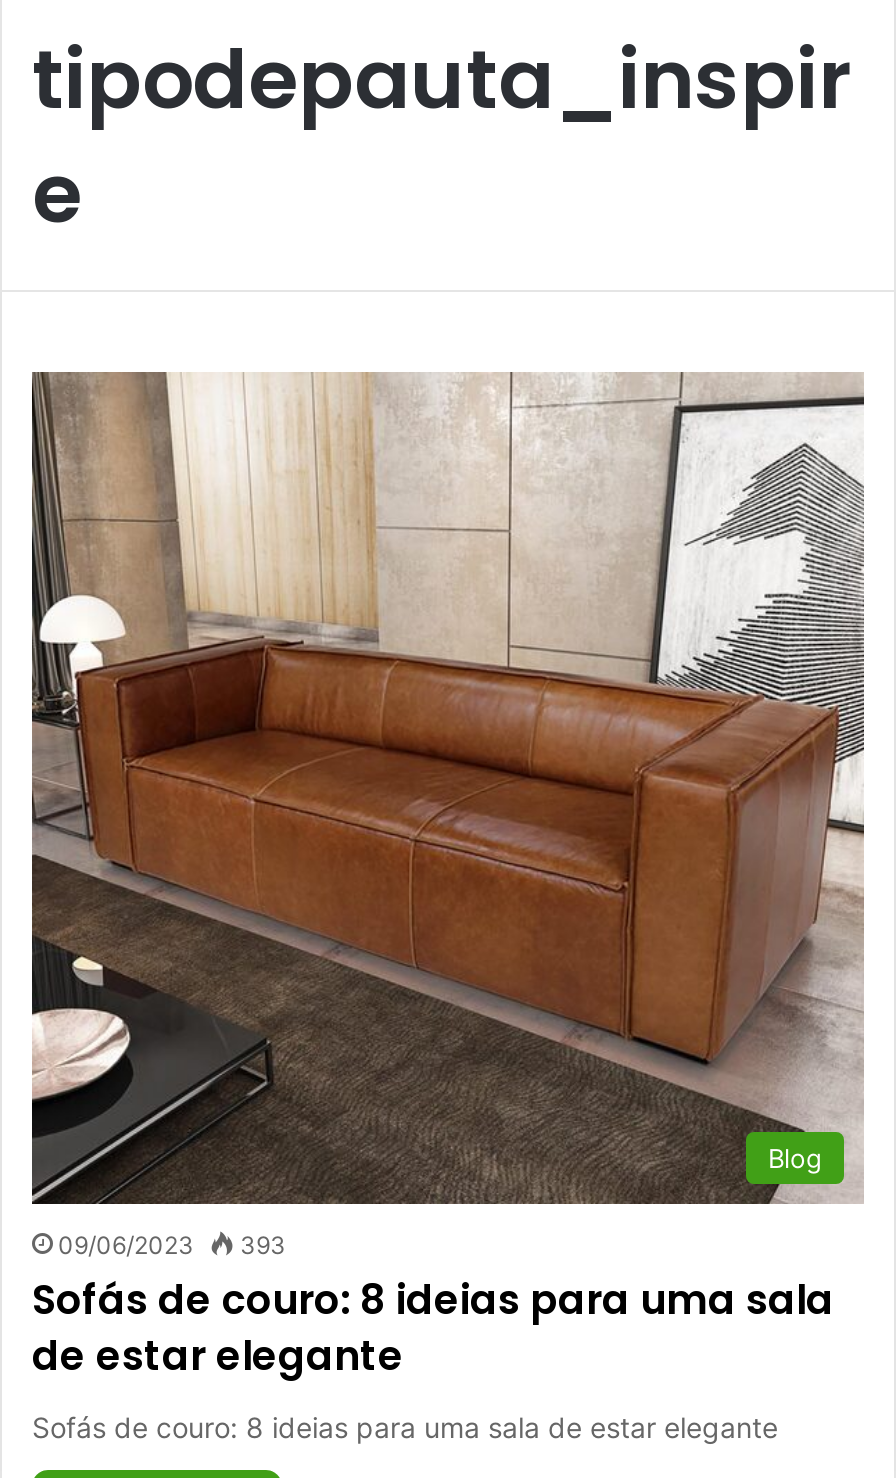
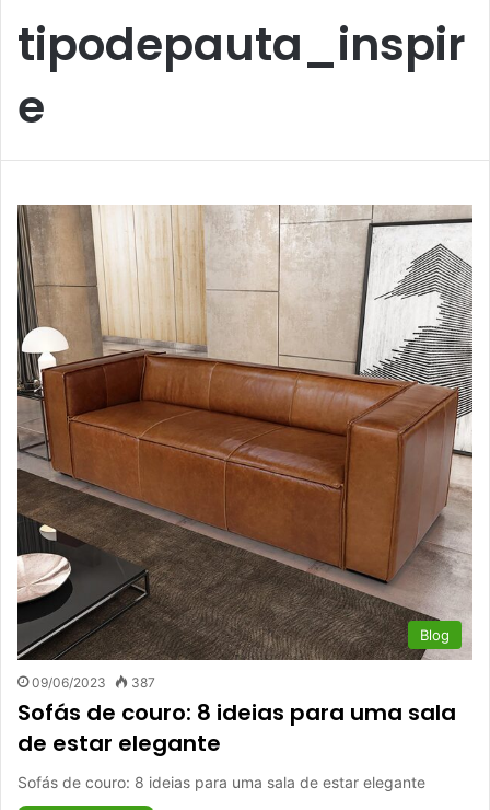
[58,1230,286,1260] 09/06/2023 393 -> [32,674,155,691] 09/06/2023 387

